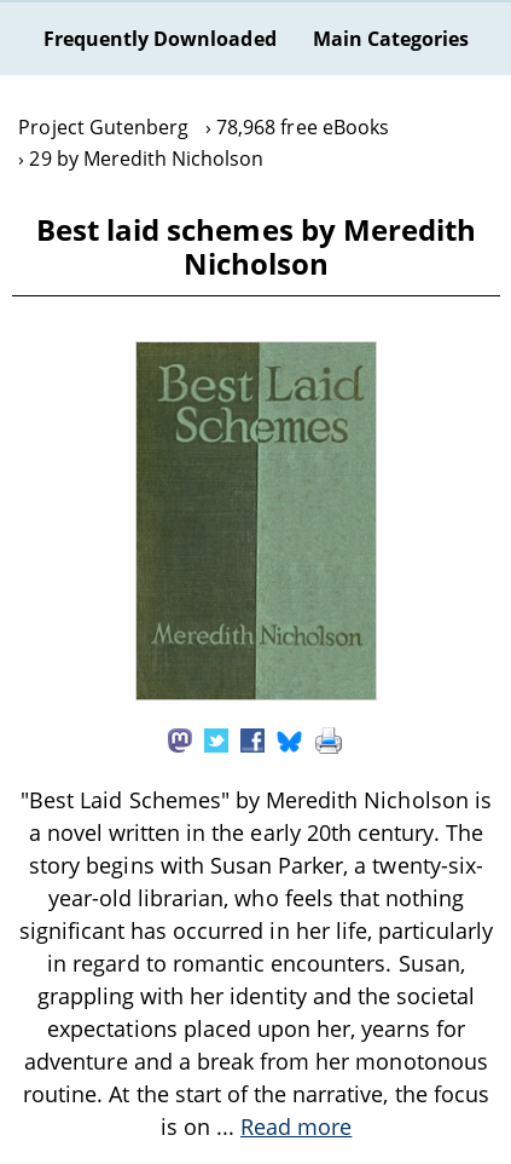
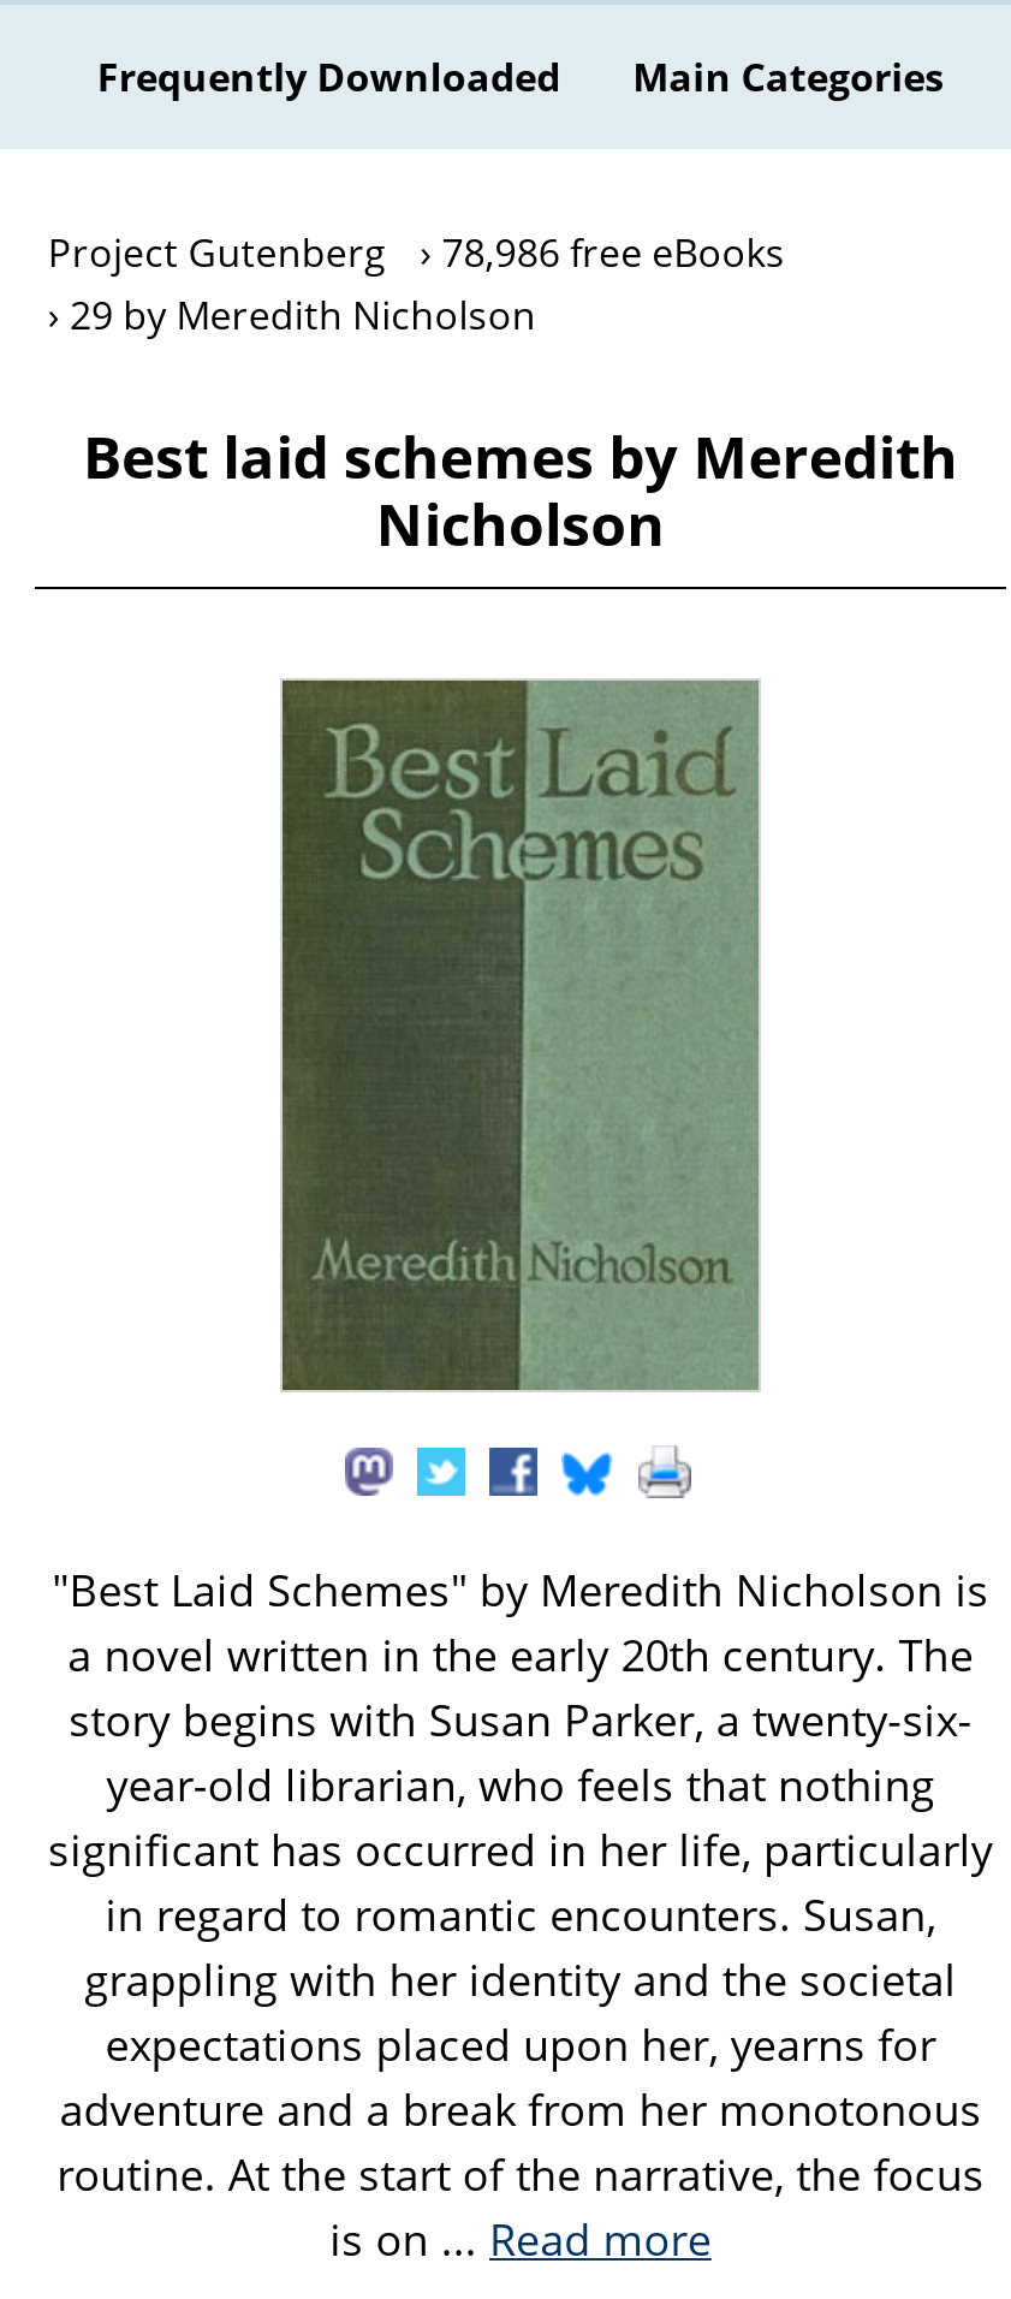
[19,114,389,140] Project Gutenberg 78,968 free eBooks -> [48,226,785,279] Project Gutenberg 78,986 free eBooks

